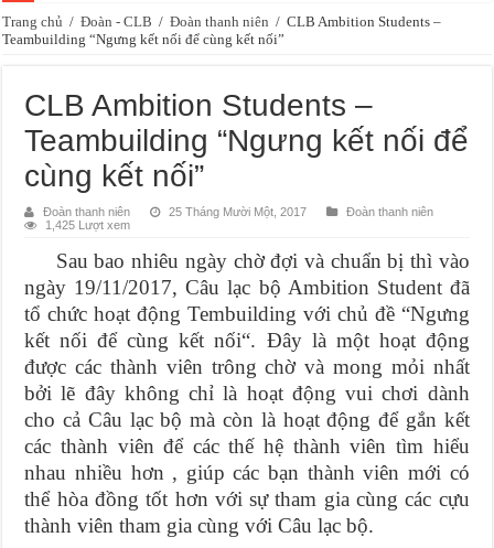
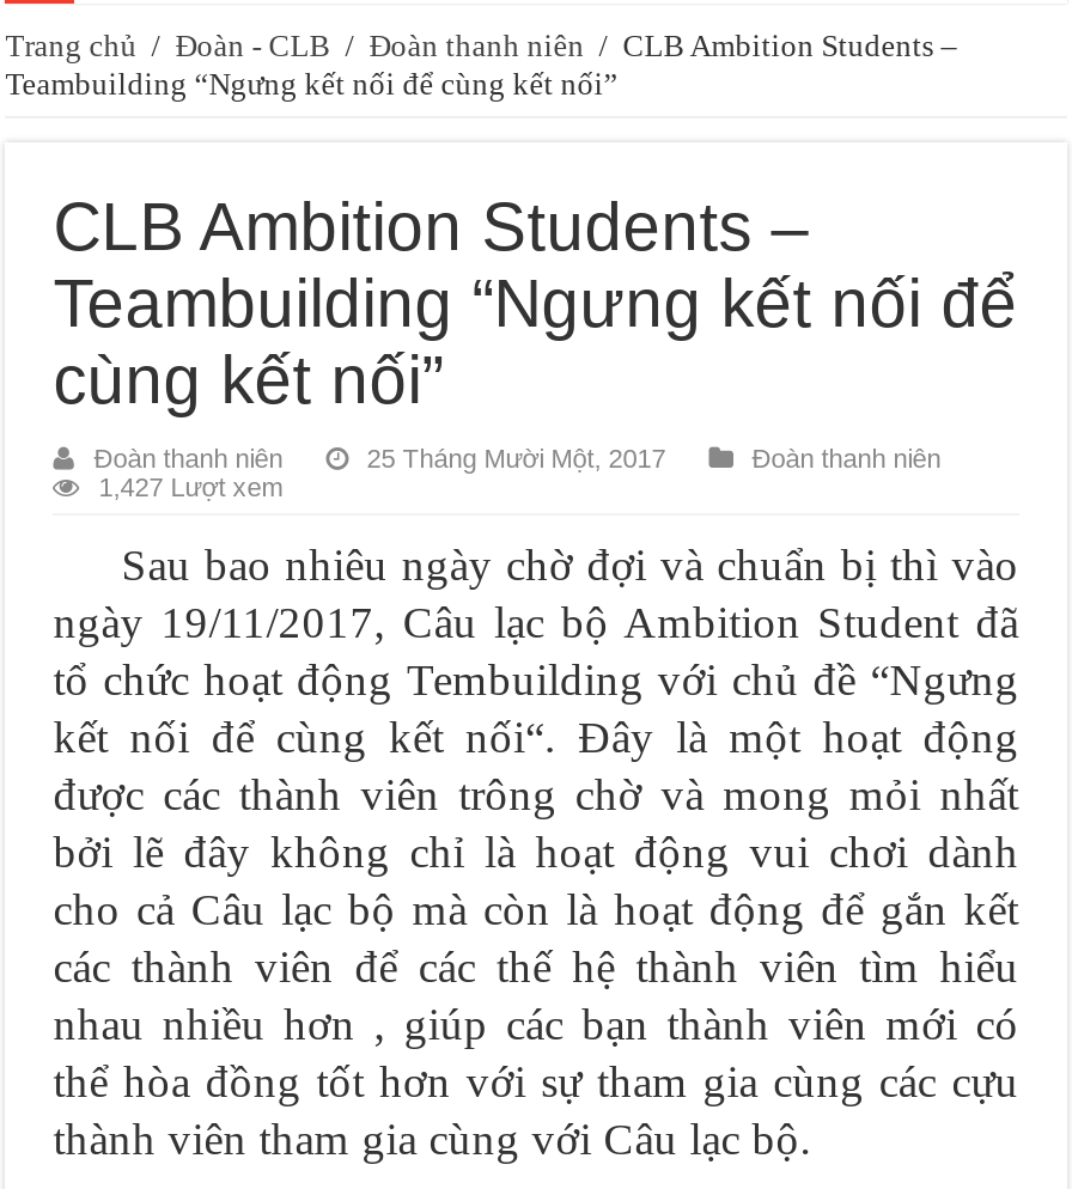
[45,218,130,231] 1,425 Lượt xem -> [99,471,283,500] 1,427 Lượt xem

